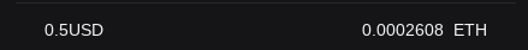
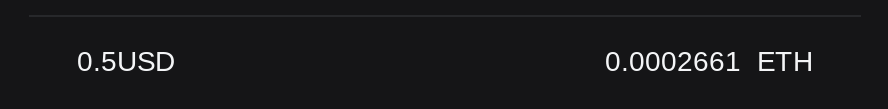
[362,20,487,39] 0.0002608 ETH -> [605,45,813,77] 0.0002661 ETH

